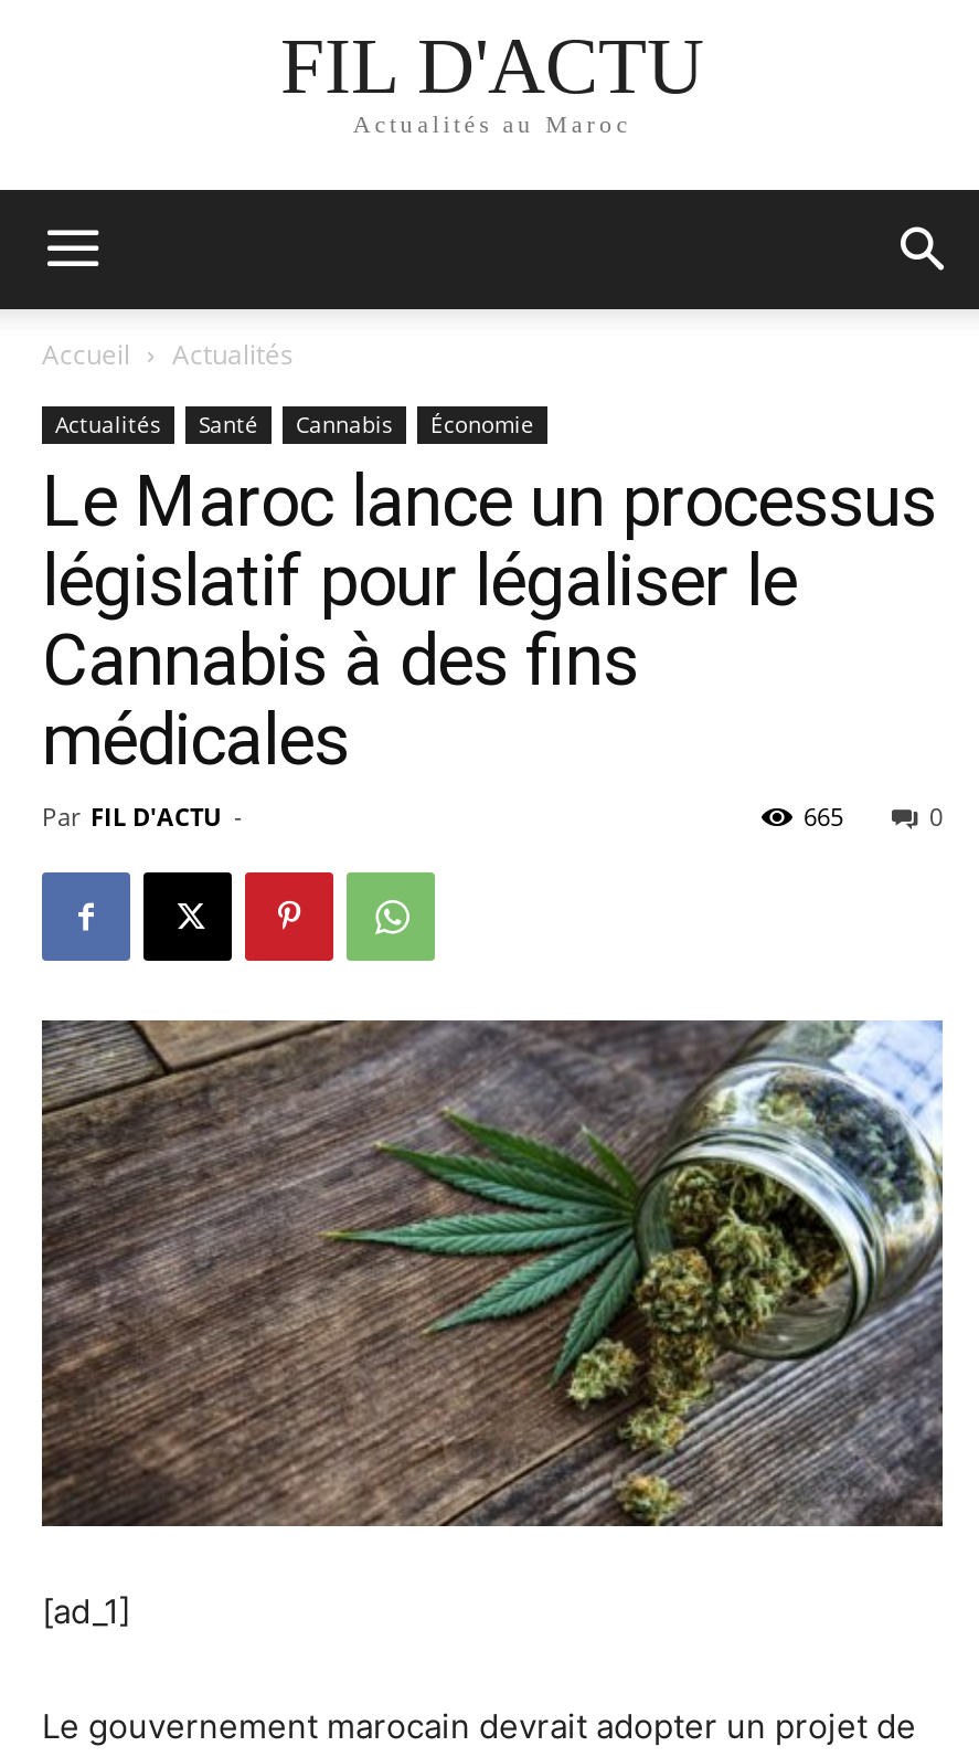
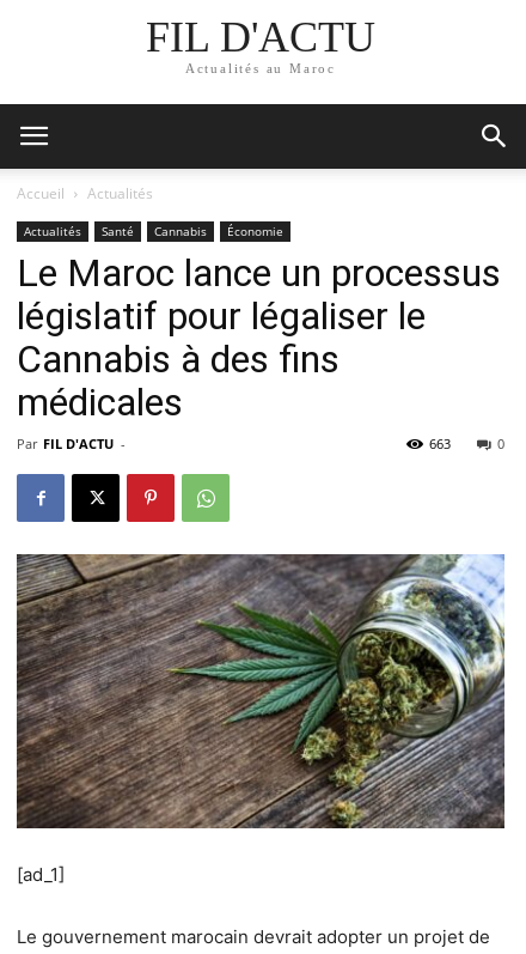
[804,800,843,833] 665 -> [429,435,451,452] 663

